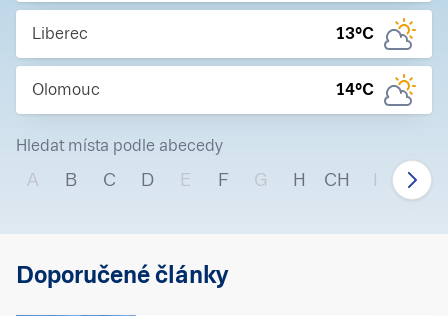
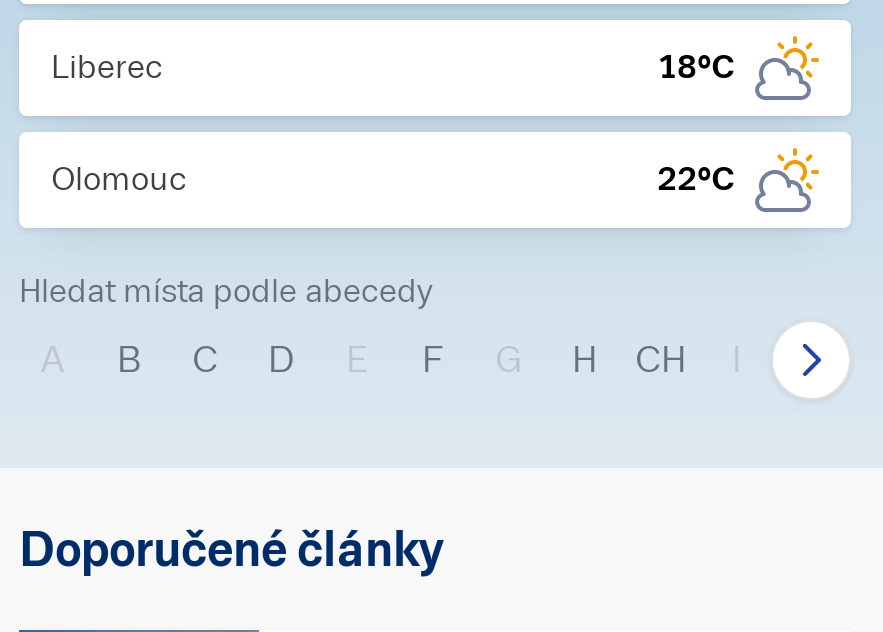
[335,24,374,43] 13°C -> [657,48,735,86] 18°C
[335,80,374,99] 14°C -> [657,160,735,198] 22°C

